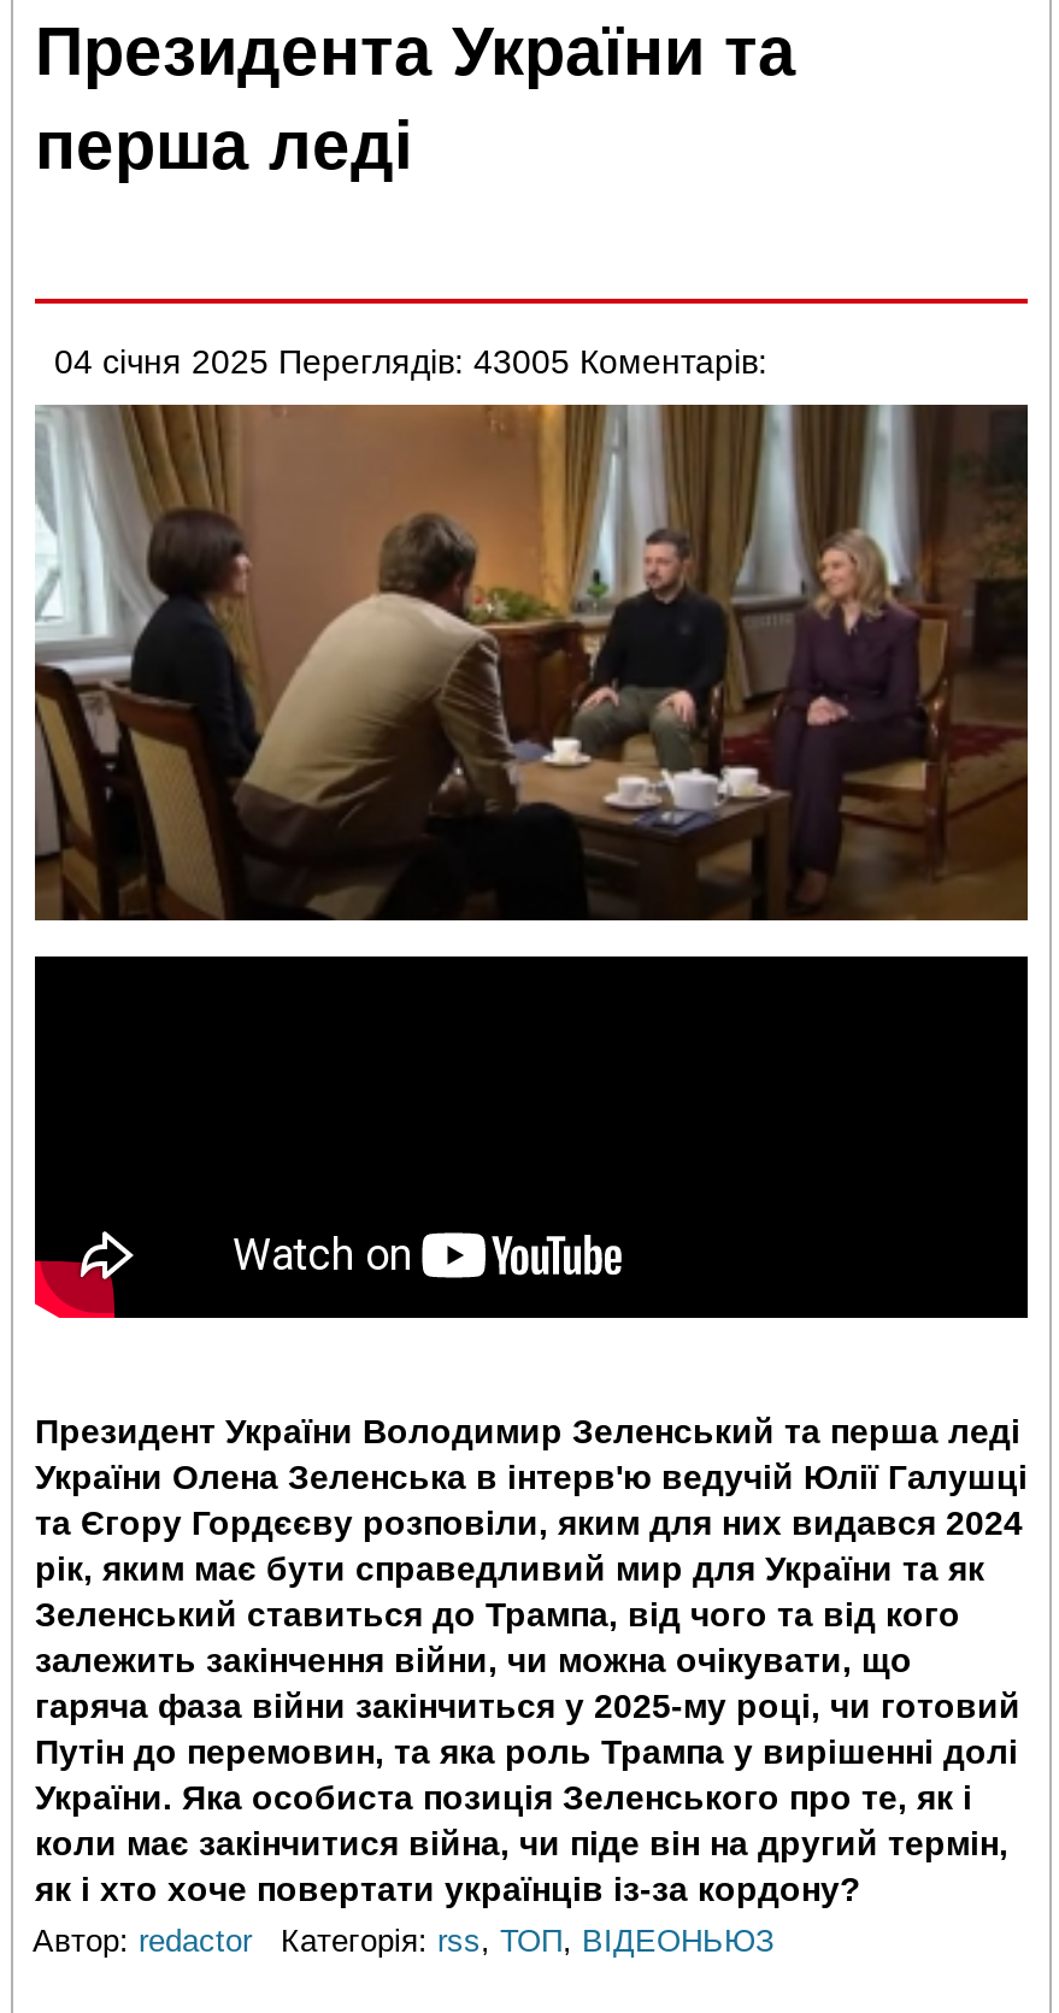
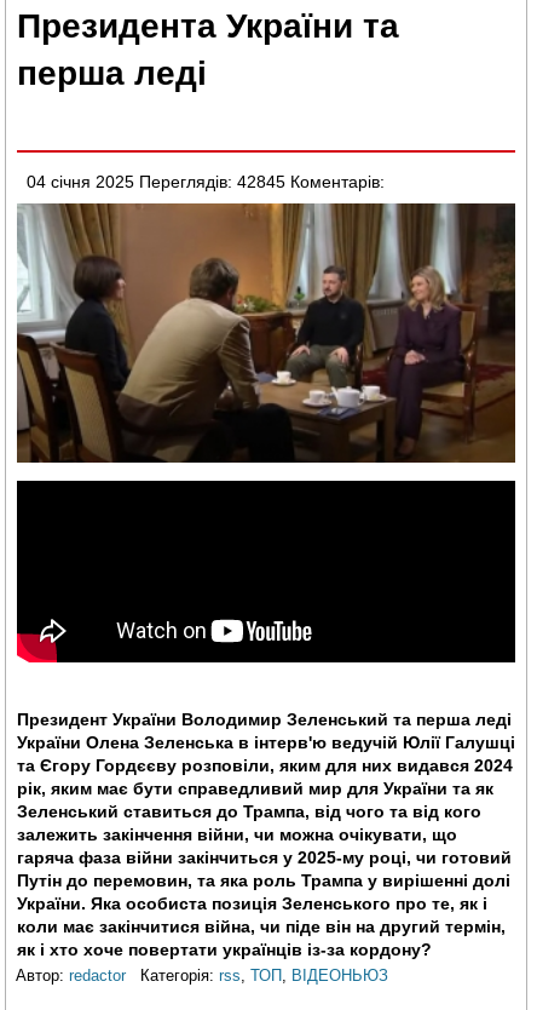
[54,342,767,381] 04 січня 2025 Переглядів: 43005 Коментарів: -> [27,172,385,191] 04 січня 2025 Переглядів: 42845 Коментарів:

